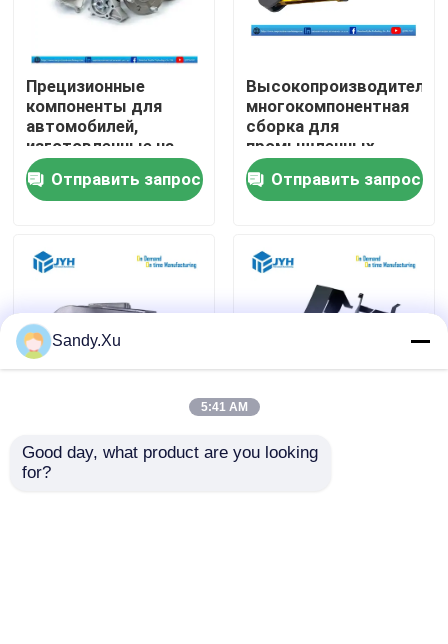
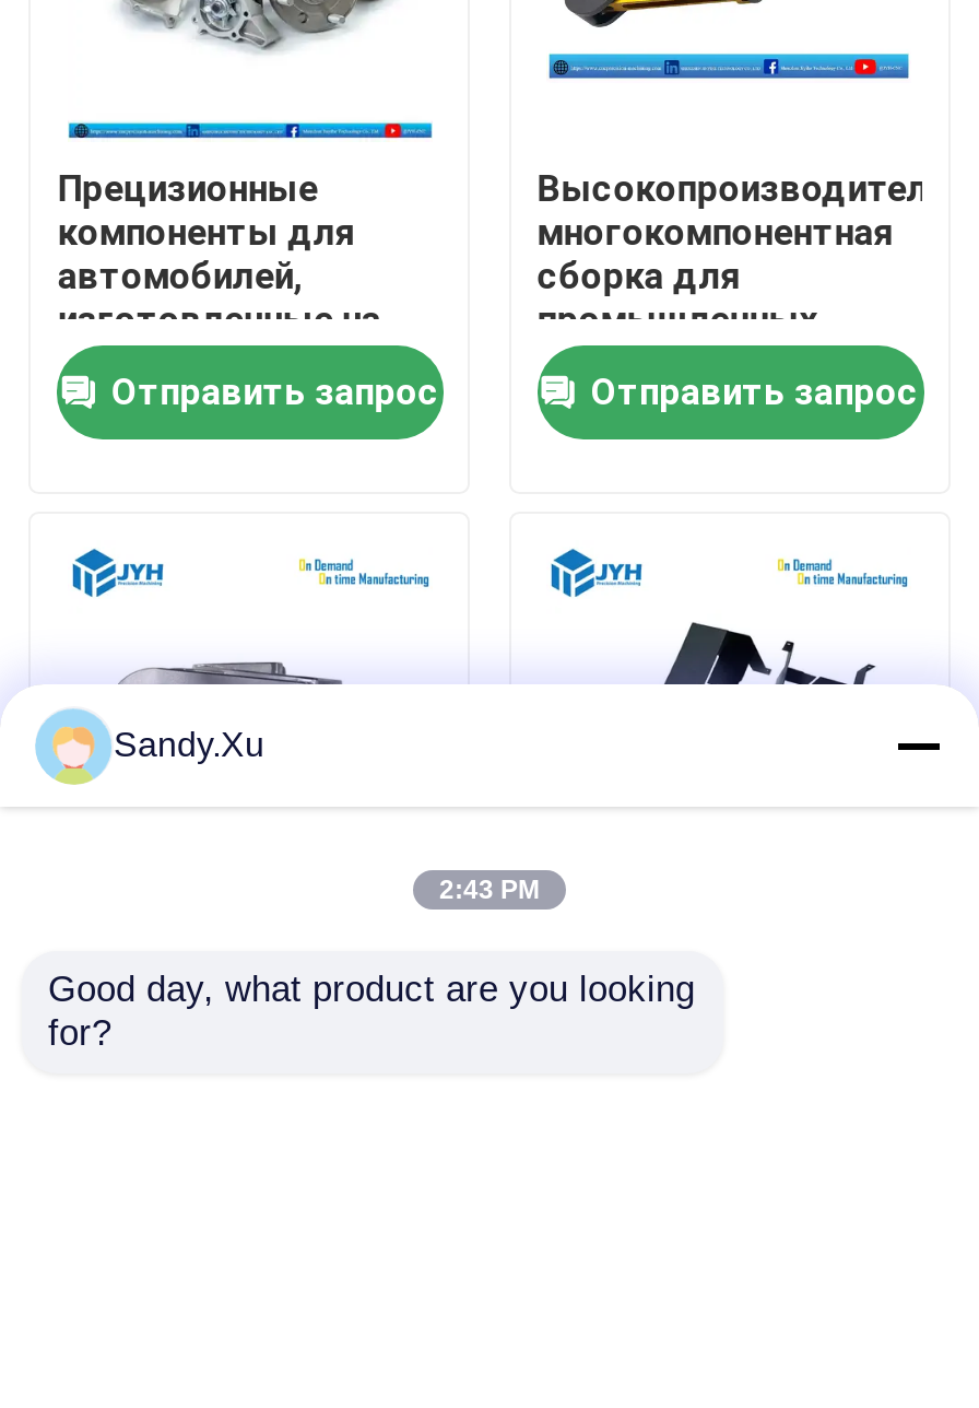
[200,400,247,414] 5:41 AM -> [439,875,540,905] 2:43 PM

